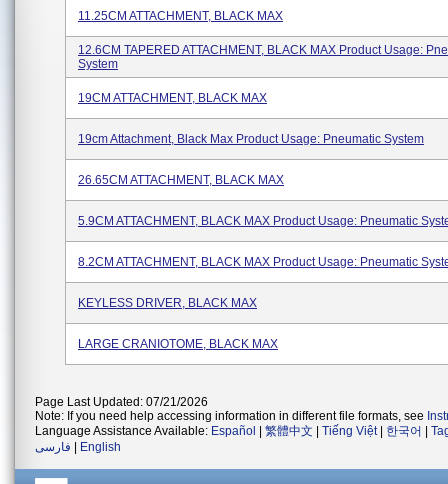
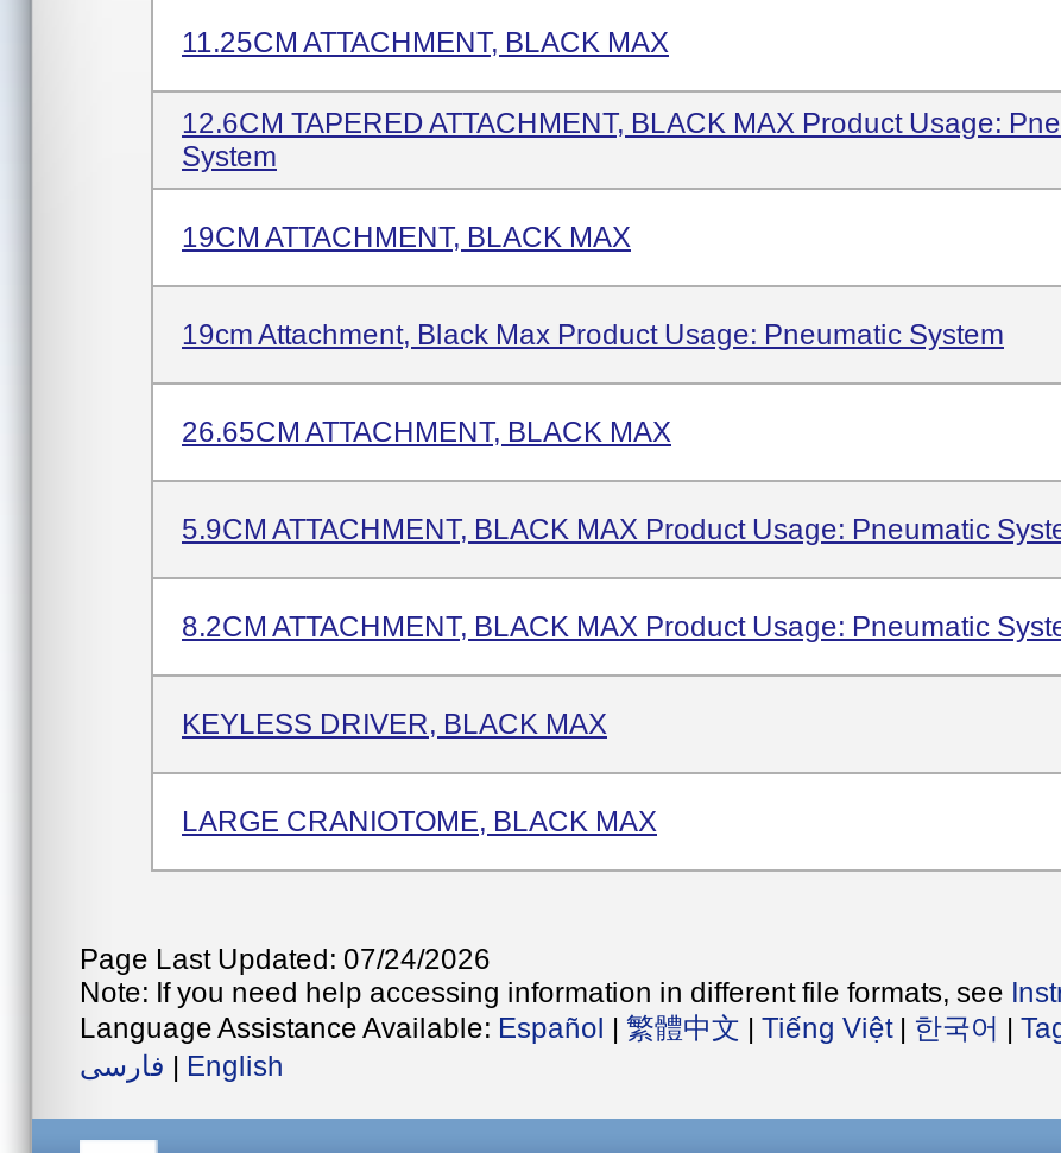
[35,395,208,409] Page Last Updated: 07/21/2026 -> [80,943,491,976] Page Last Updated: 07/24/2026

